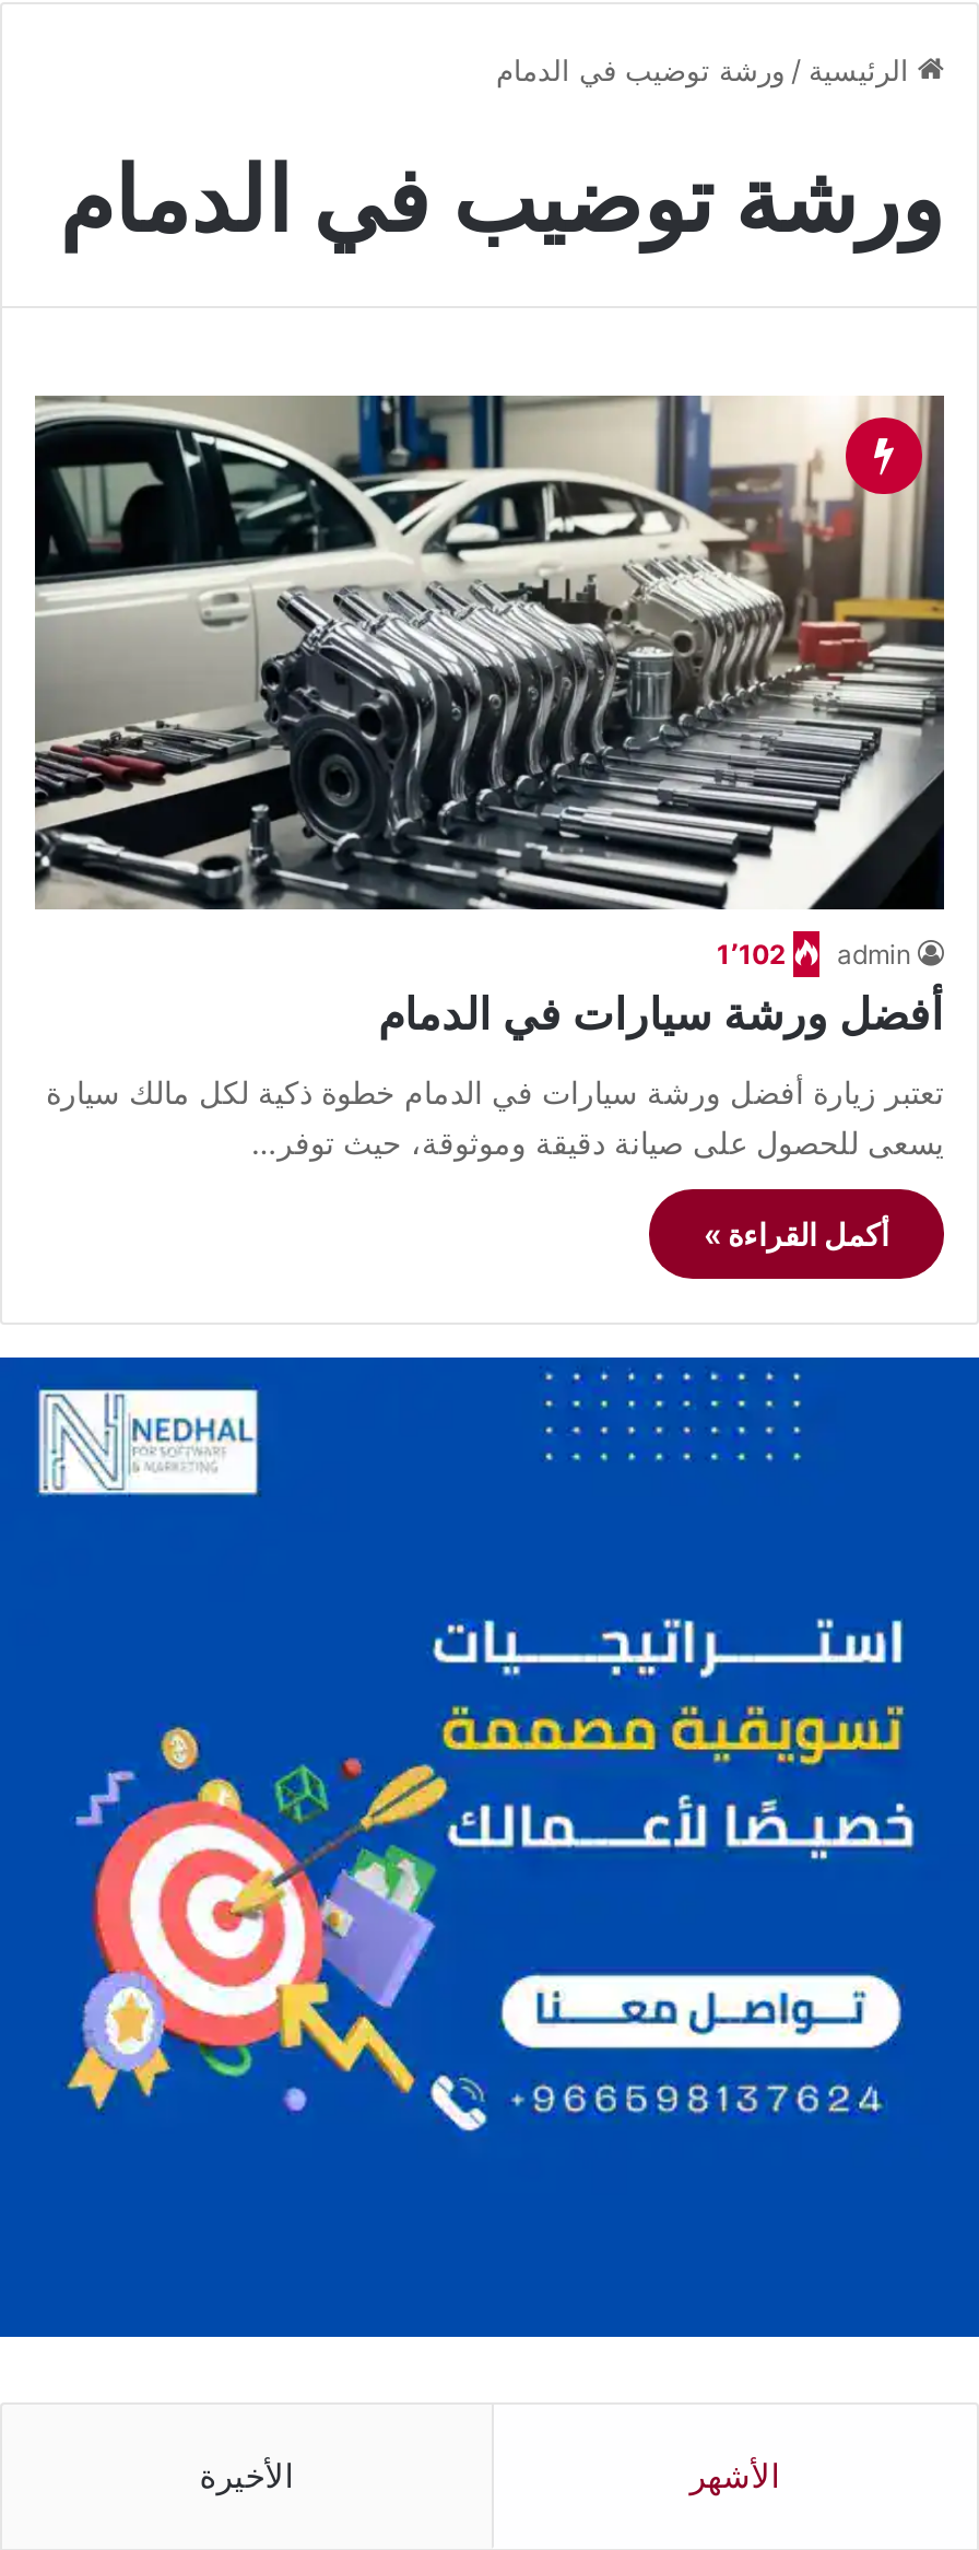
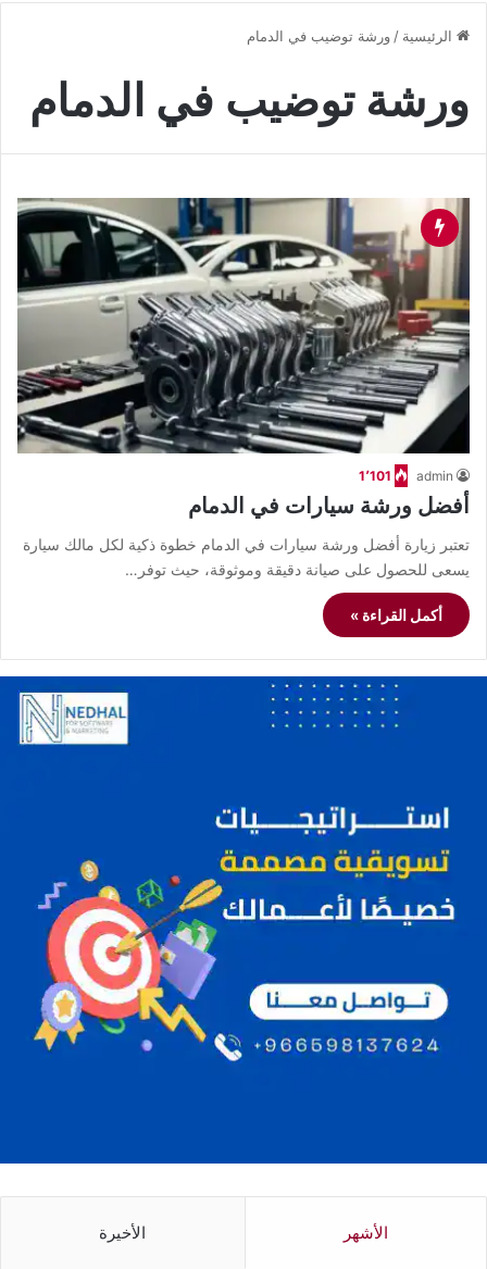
[717,938,911,971] 1٬102 admin -> [359,467,453,484] 1٬101 admin

